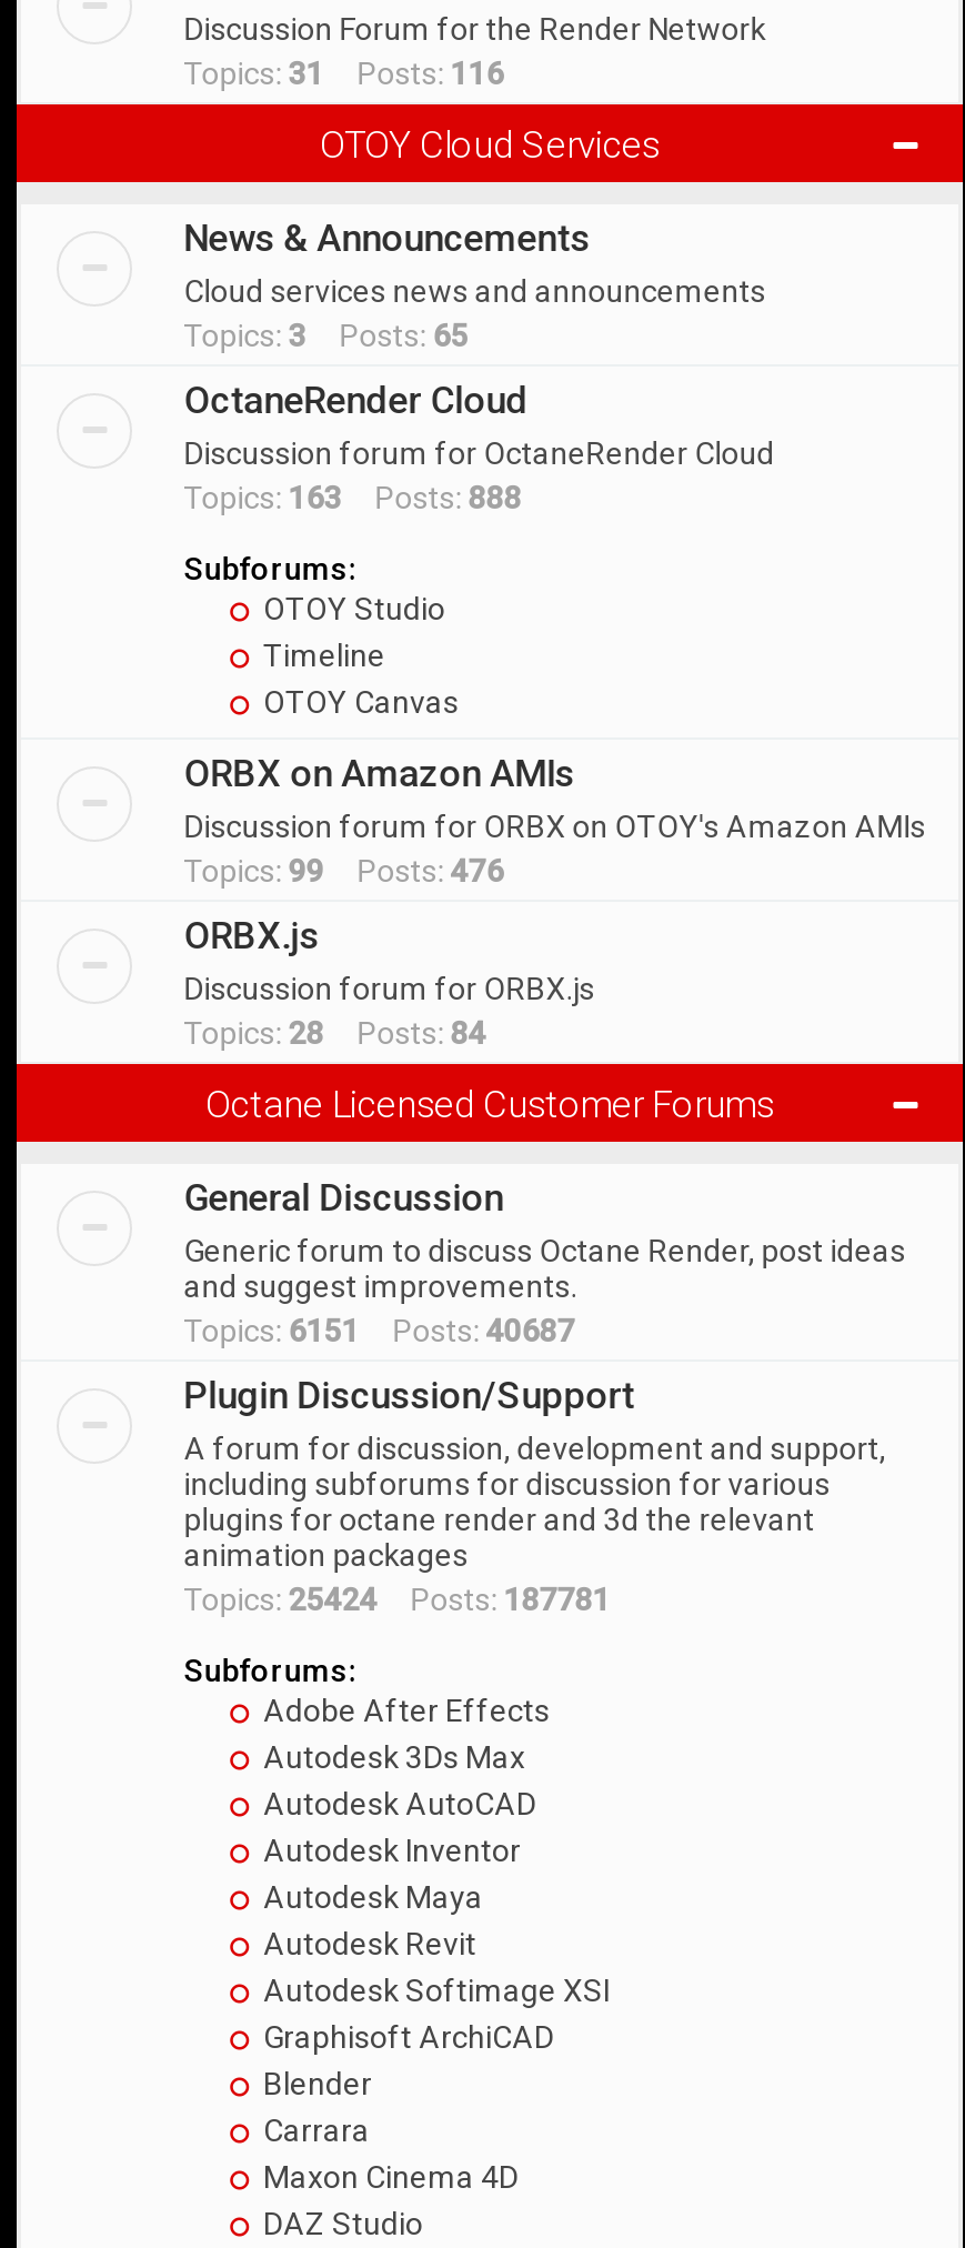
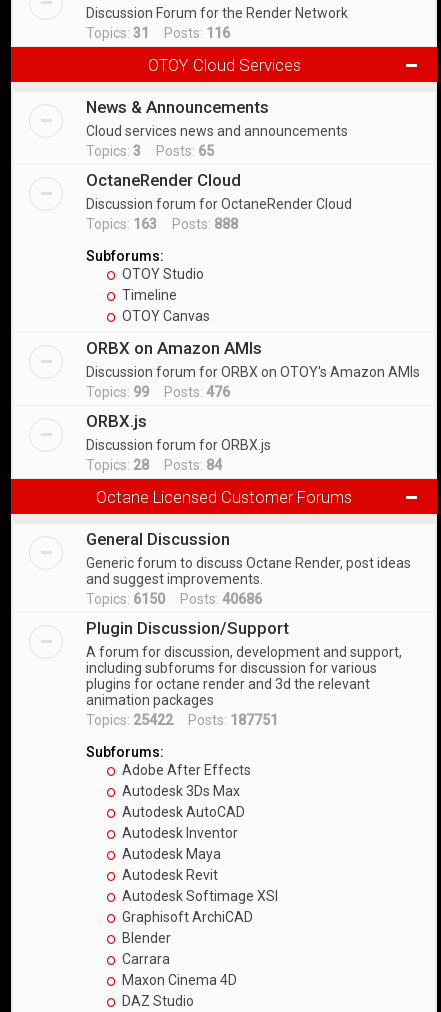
[184,1313,575,1348] Topics: 6151 Posts: 40687 -> [86,591,262,607] Topics: 6150 Posts: 40686
[184,1582,610,1617] Topics: 25424 Posts: 187781 -> [86,712,278,728] Topics: 25422 Posts: 187751

